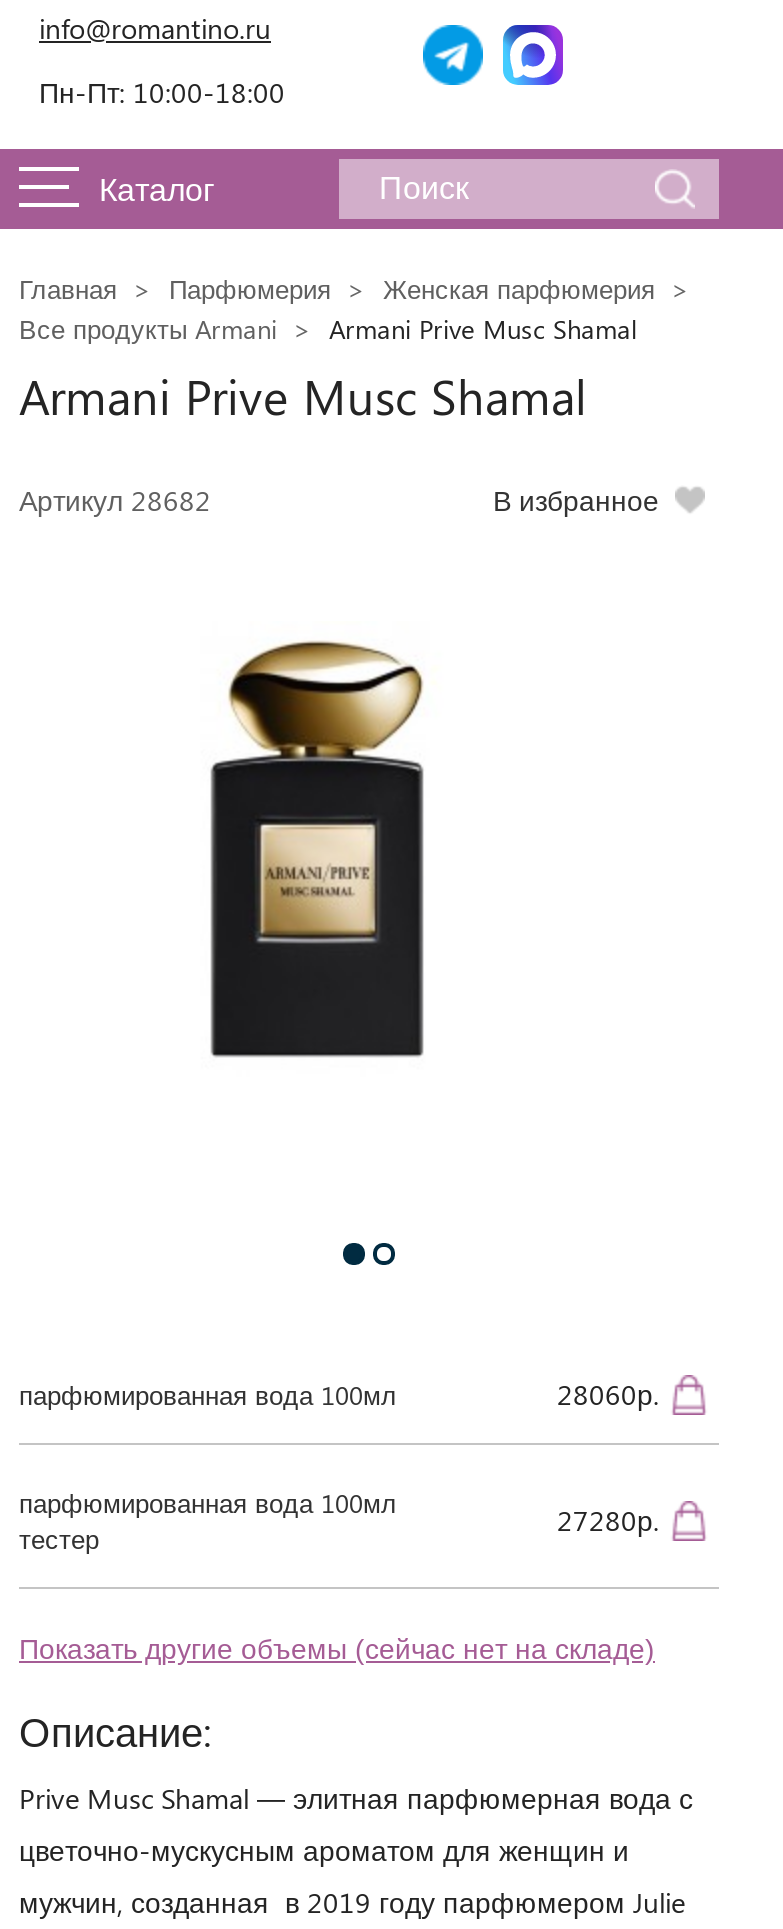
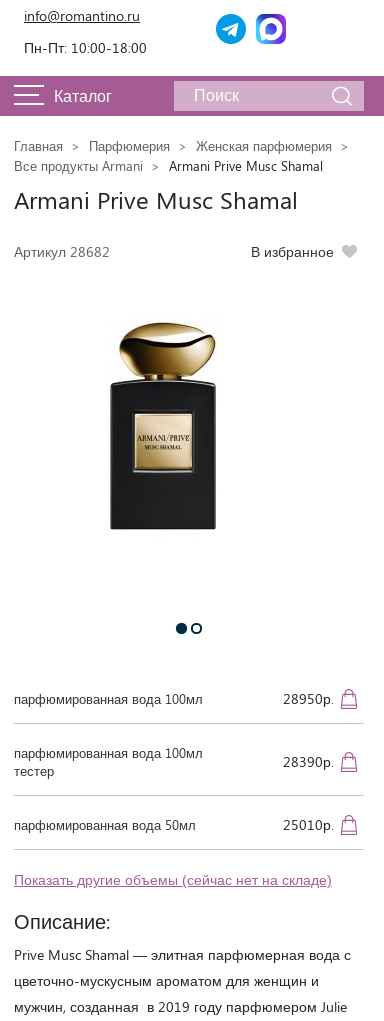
[557,1374,659,1412] 28060р. -> [283,689,334,708] 28950р.
[557,1500,659,1538] 27280р. -> [14,752,334,834] 28390р. | парфюмированная вода 50мл | 25010р.

